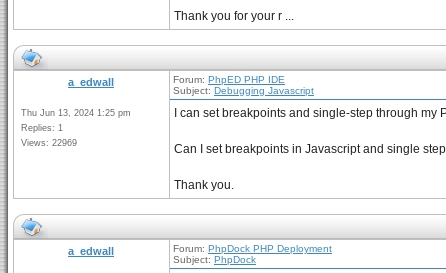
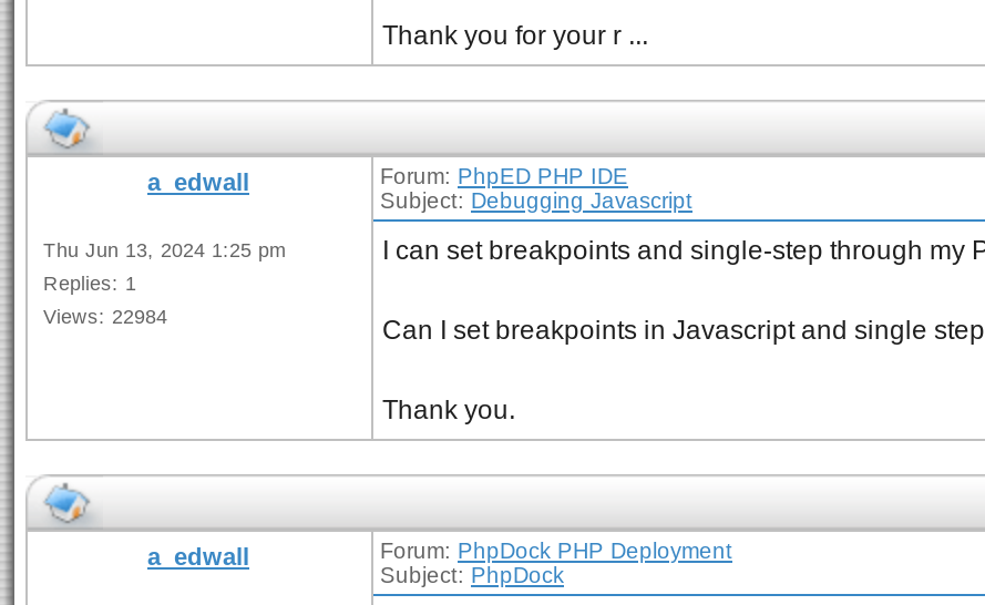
[21,138,77,148] Views: 22969 -> [43,306,167,328] Views: 22984

